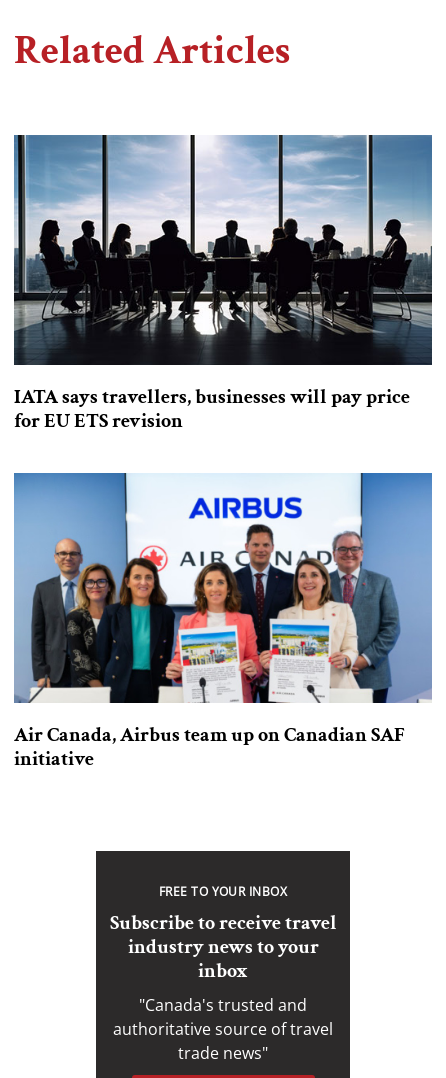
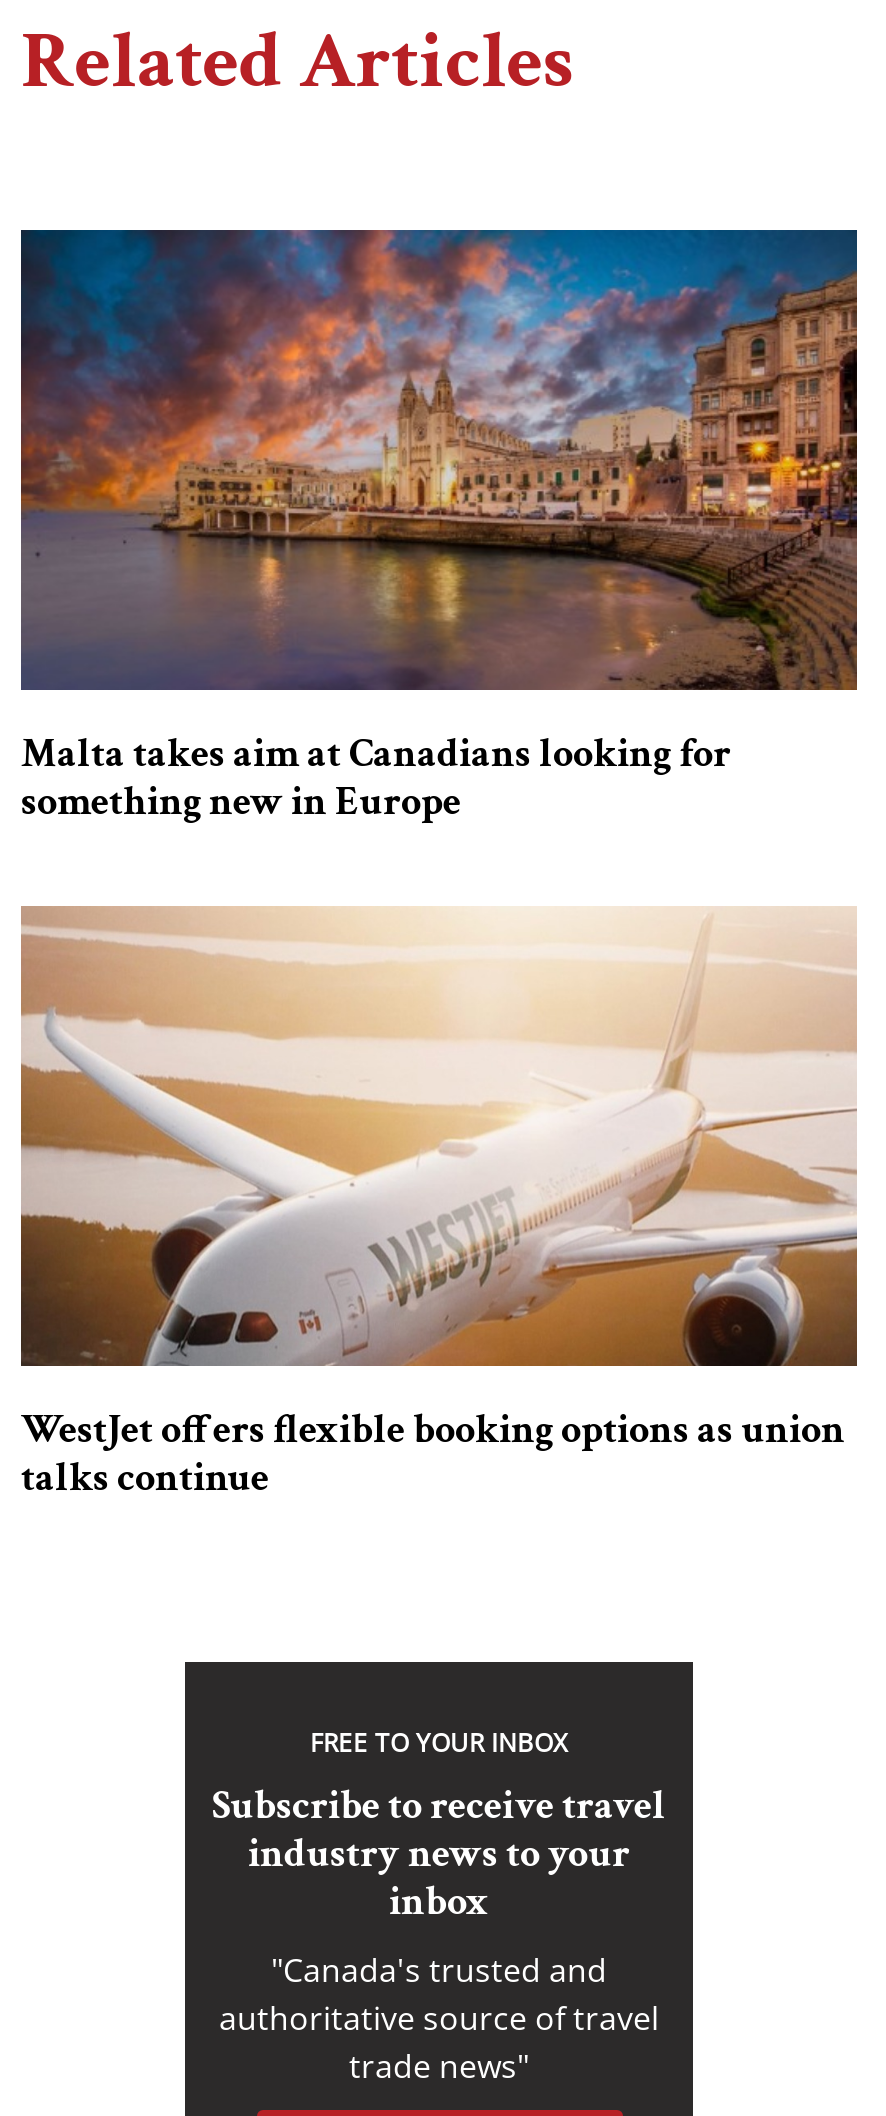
[13,134,433,434] [image] | IATA says travellers, businesses will pay price | for EU ETS revision -> [19,228,859,828] [image] | Malta takes aim at Canadians looking for | something new in Europe
[13,472,433,772] [image] | Air Canada, Airbus team up on Canadian SAF | initiative -> [19,904,859,1504] [image] | WestJet offers flexible booking options as union | talks continue

